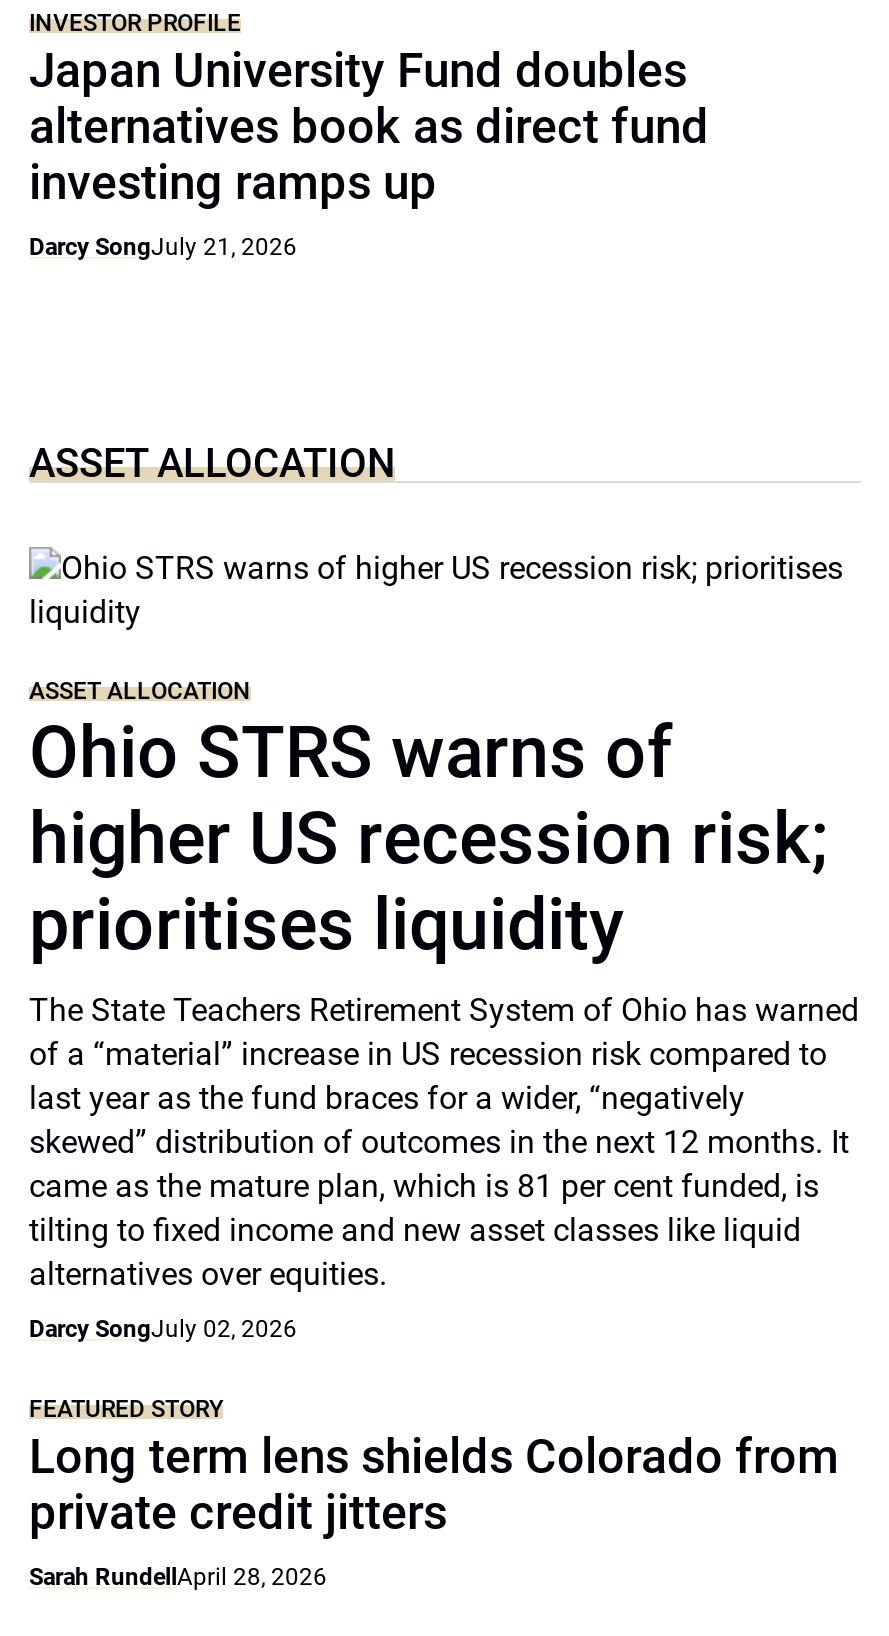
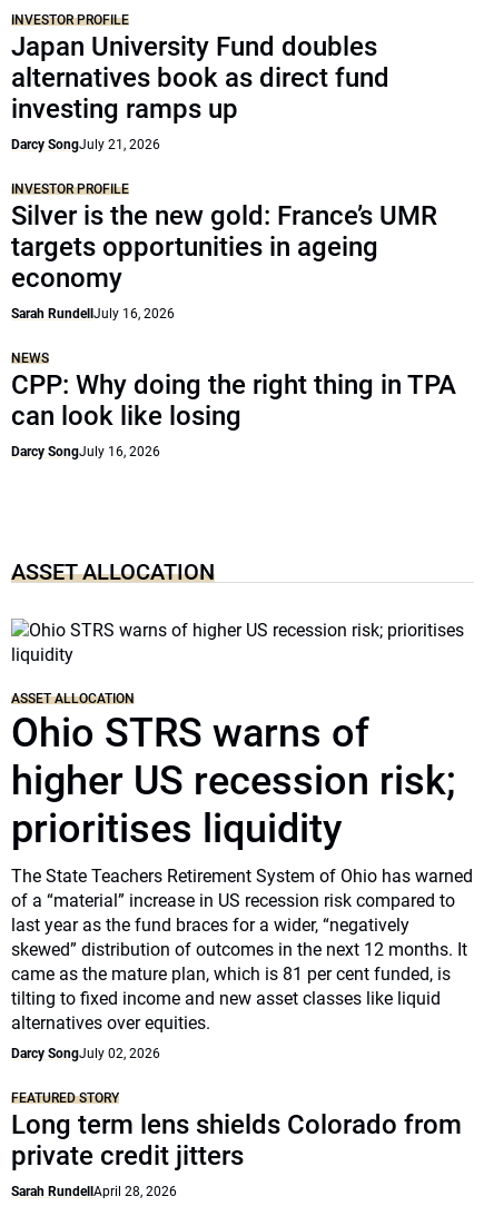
none -> [11,181,456,459] INVESTOR PROFILE | Silver is the new gold: France’s UMR | targets opportunities in ageing | economy | Sarah RundellJuly 16, 2026 | NEWS | CPP: Why doing the right thing in TPA | can look like losing | Darcy SongJuly 16, 2026

